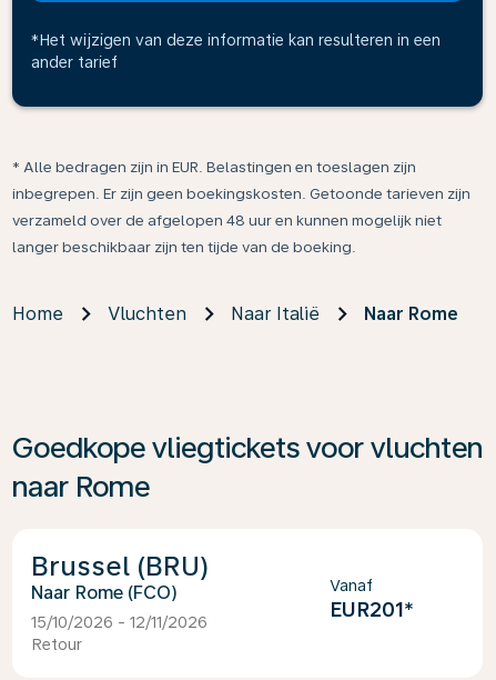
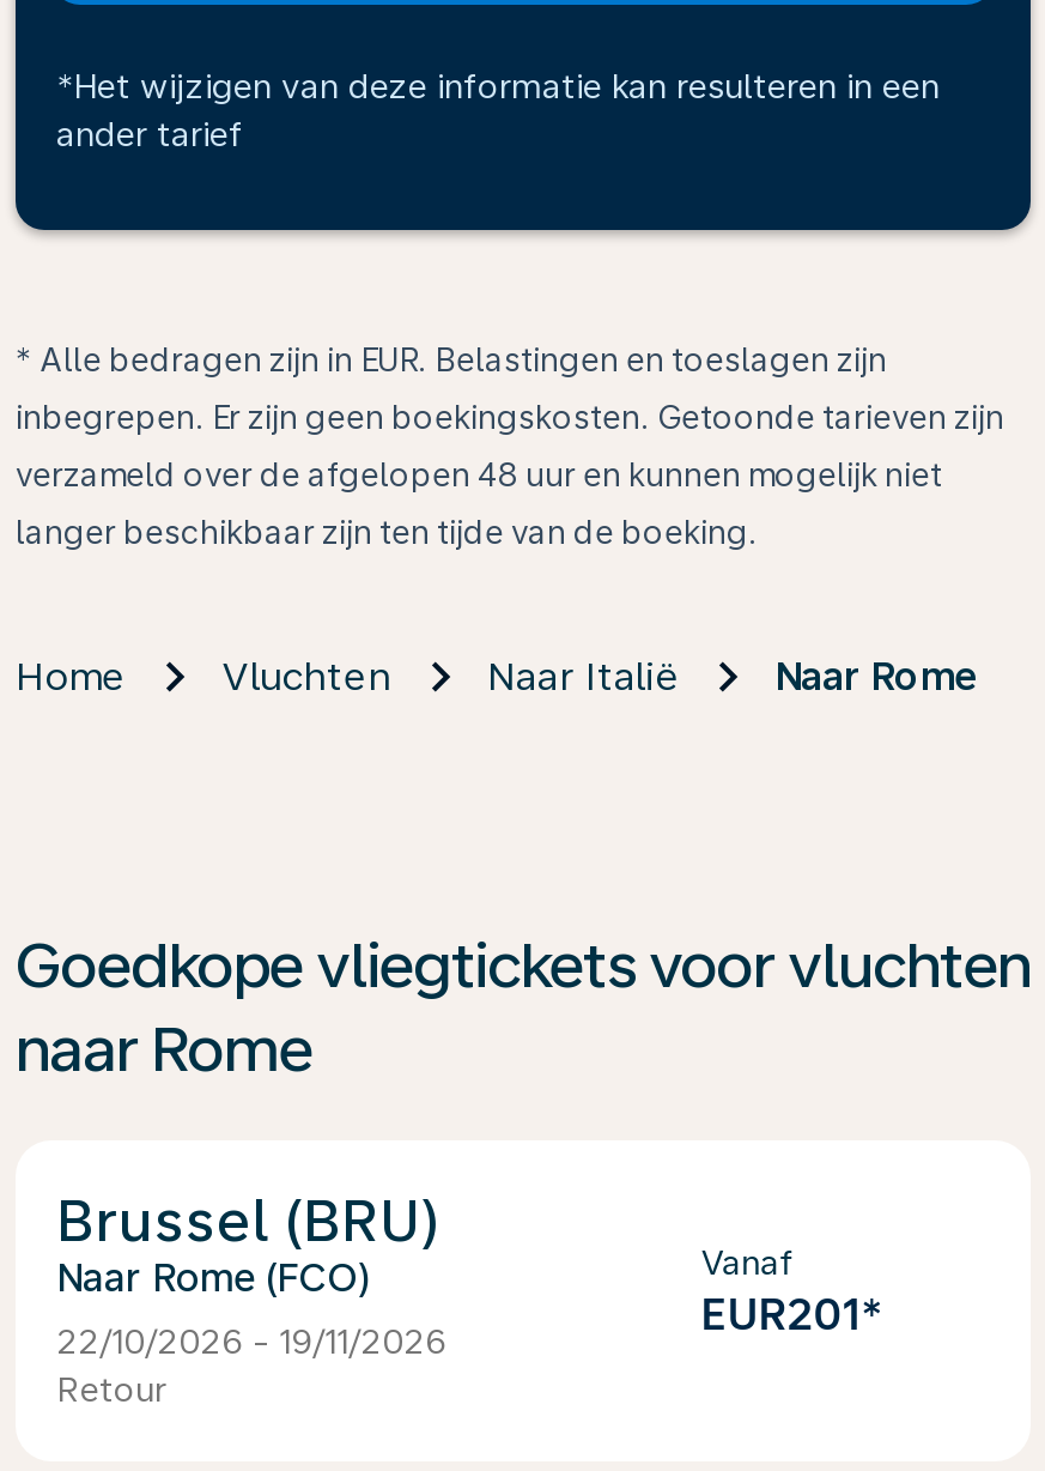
[31,613,207,631] 15/10/2026 - 12/11/2026 -> [56,1322,446,1361] 22/10/2026 - 19/11/2026

